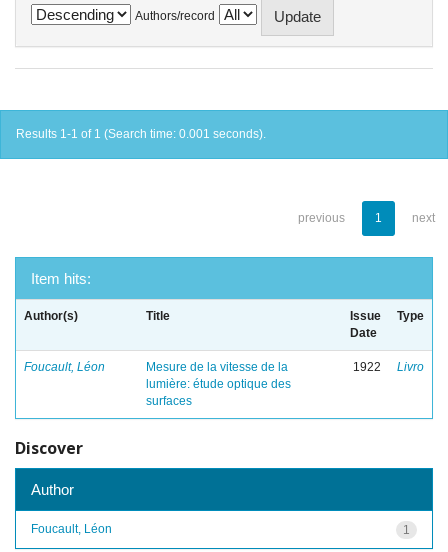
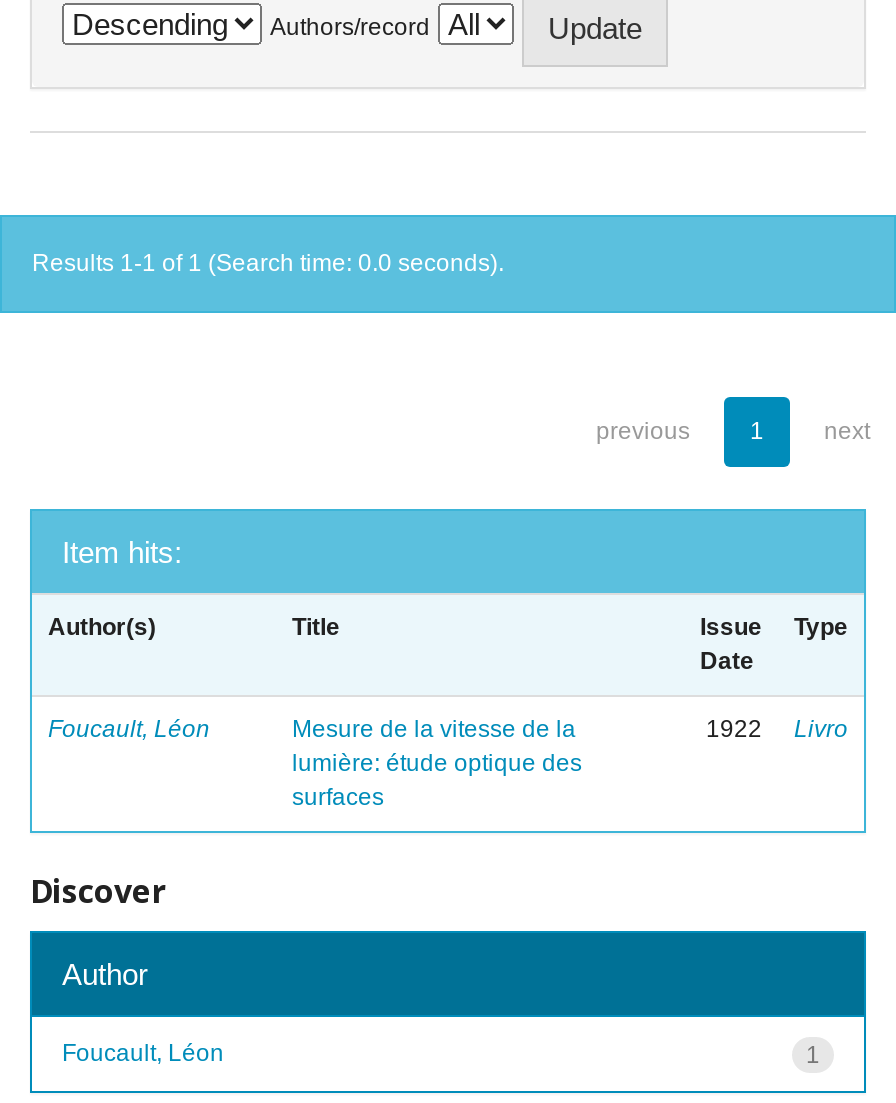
[16,127,266,141] Results 1-1 of 1 (Search time: 0.001 seconds). -> [32,249,504,277] Results 1-1 of 1 (Search time: 0.0 seconds).

